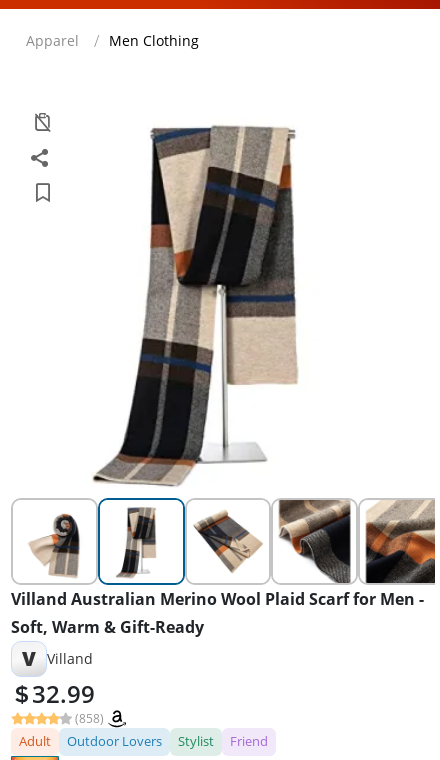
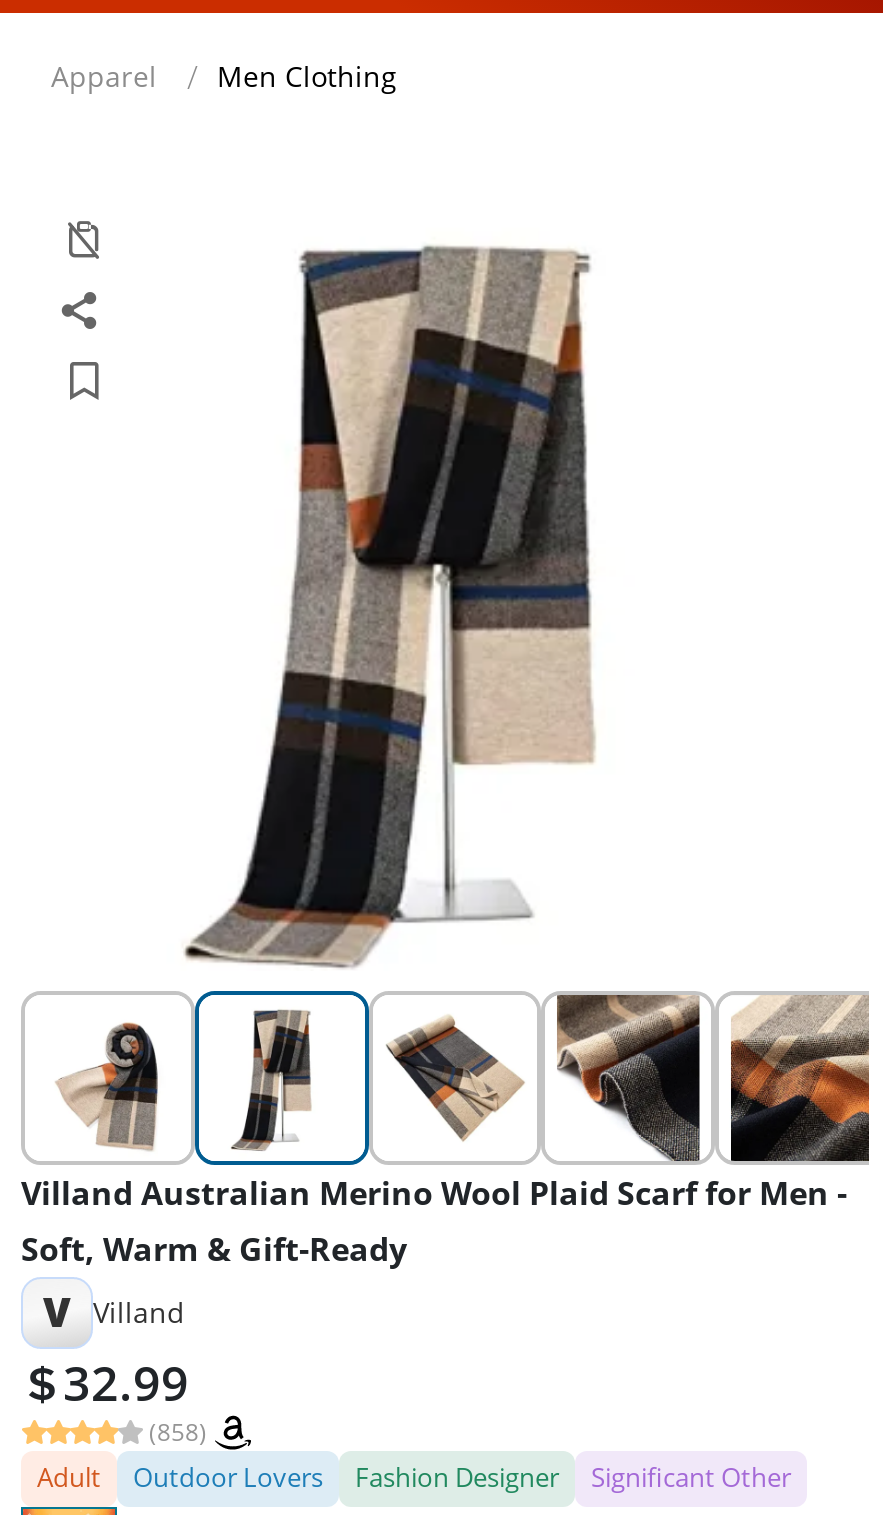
[178,732,268,750] Stylist | Friend -> [355,1459,791,1495] Fashion Designer | Significant Other

